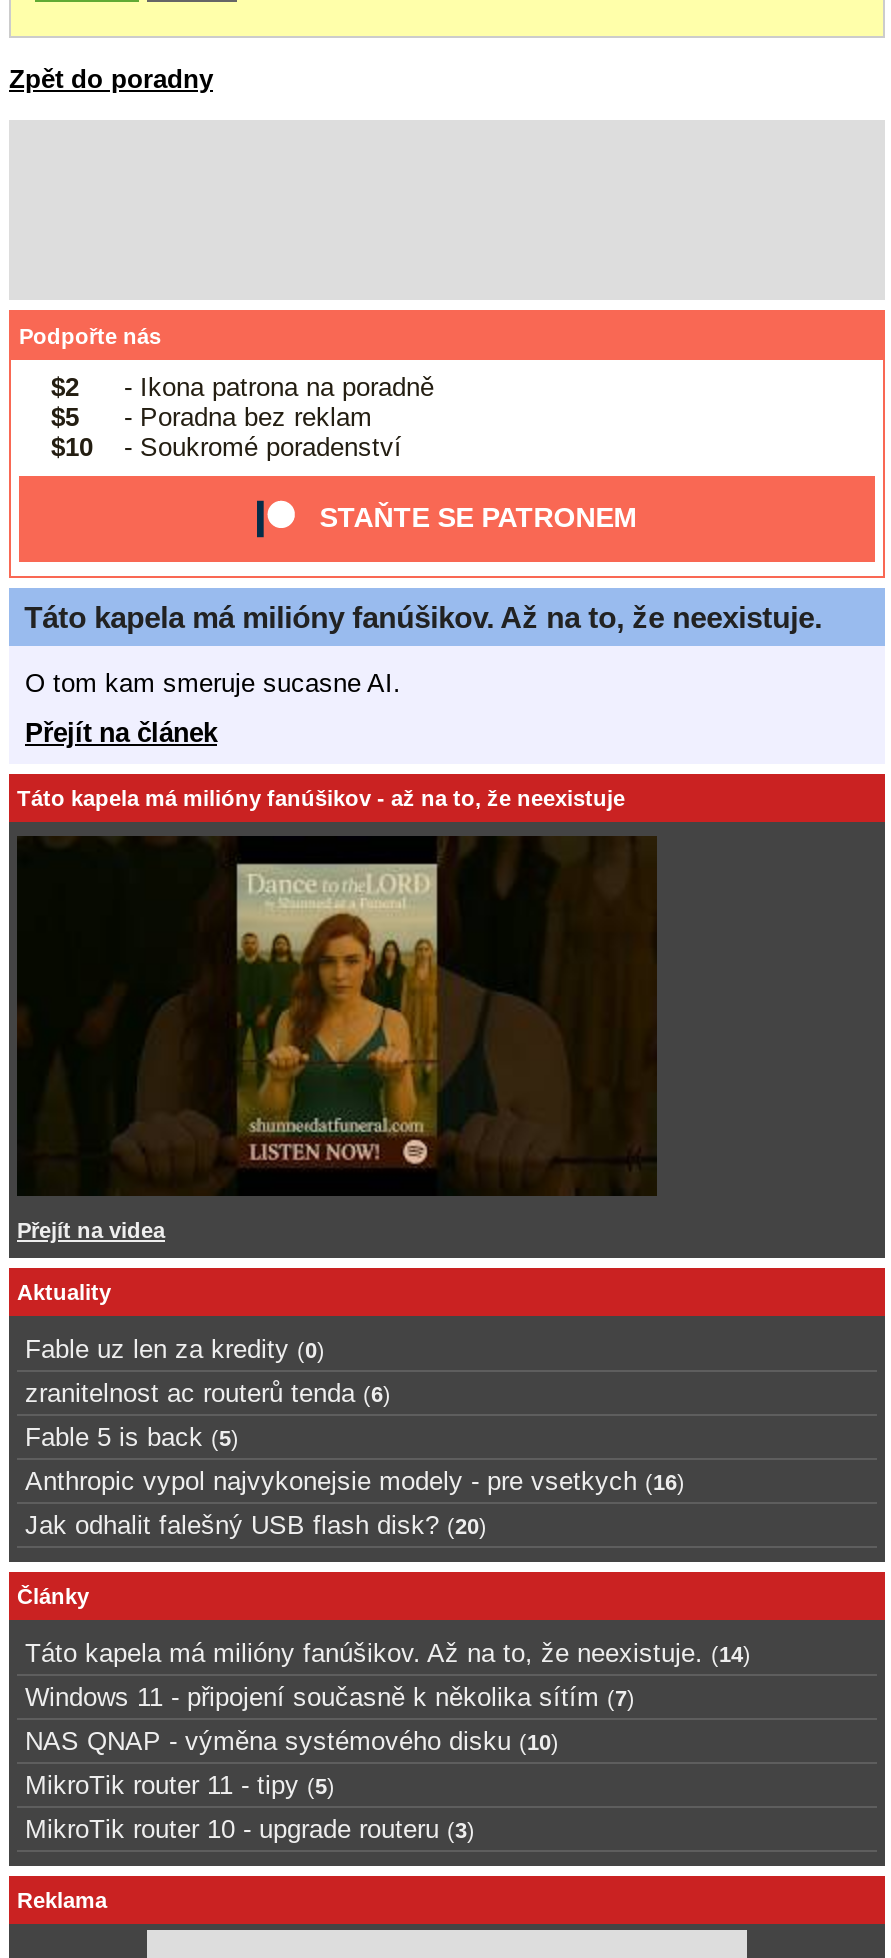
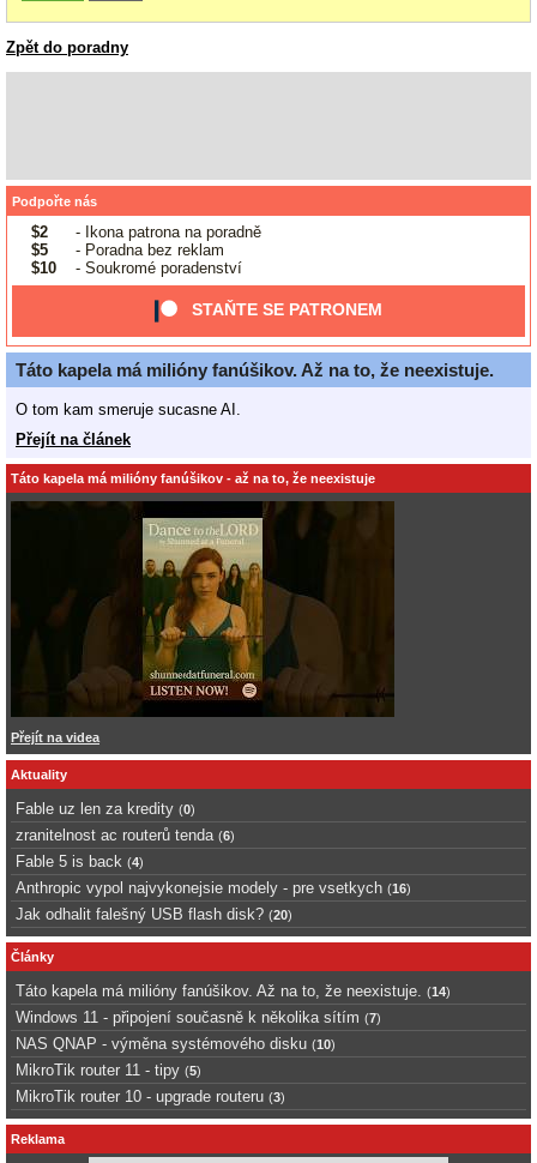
[25,1423,239,1453] Fable 5 is back (5) -> [16,853,144,871] Fable 5 is back (4)

